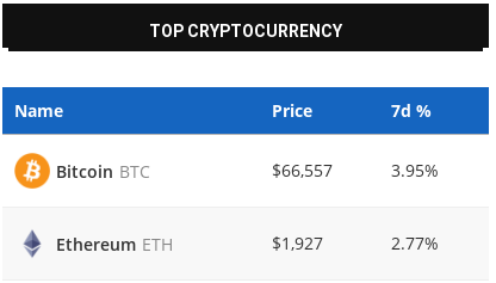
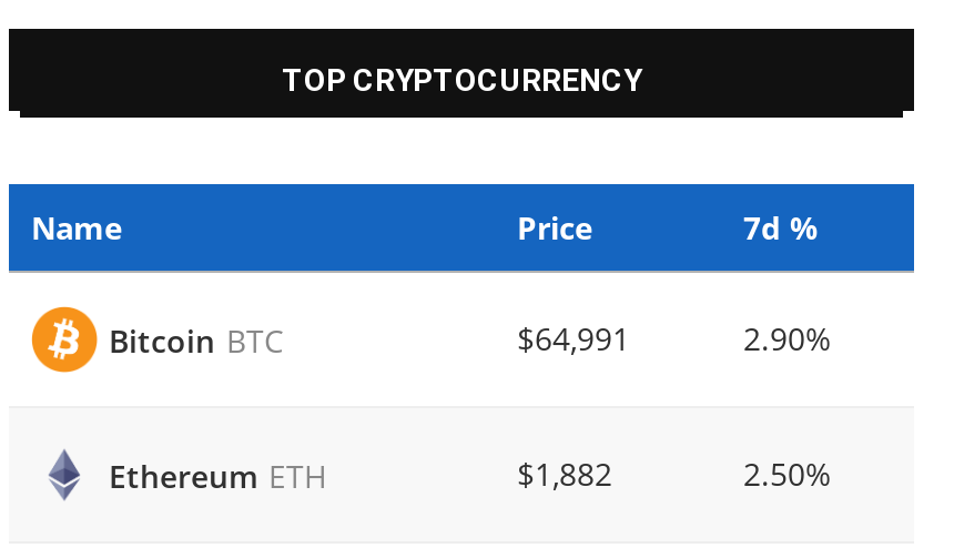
[272,159,333,182] $66,557 -> [517,318,630,361] $64,991
[391,159,439,182] 3.95% -> [743,318,832,361] 2.90%
[272,232,323,255] $1,927 -> [517,454,612,496] $1,882
[391,232,439,255] 2.77% -> [743,454,832,496] 2.50%

